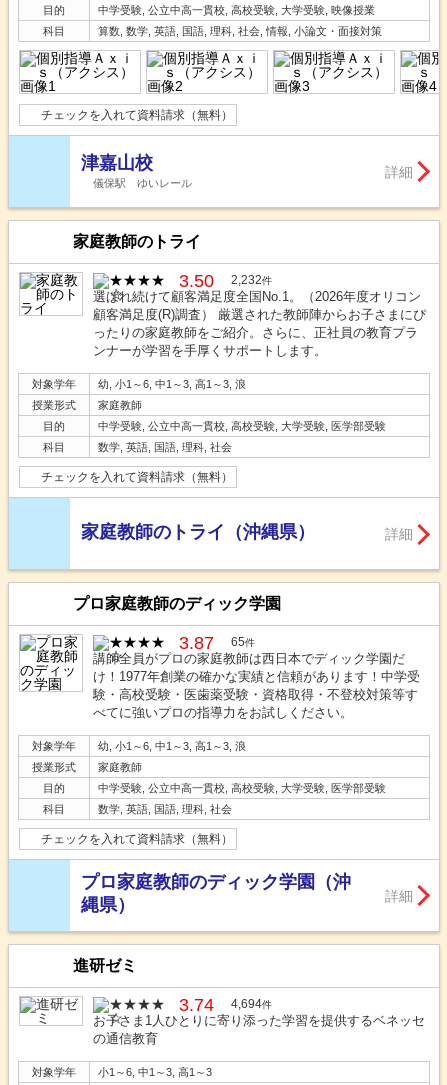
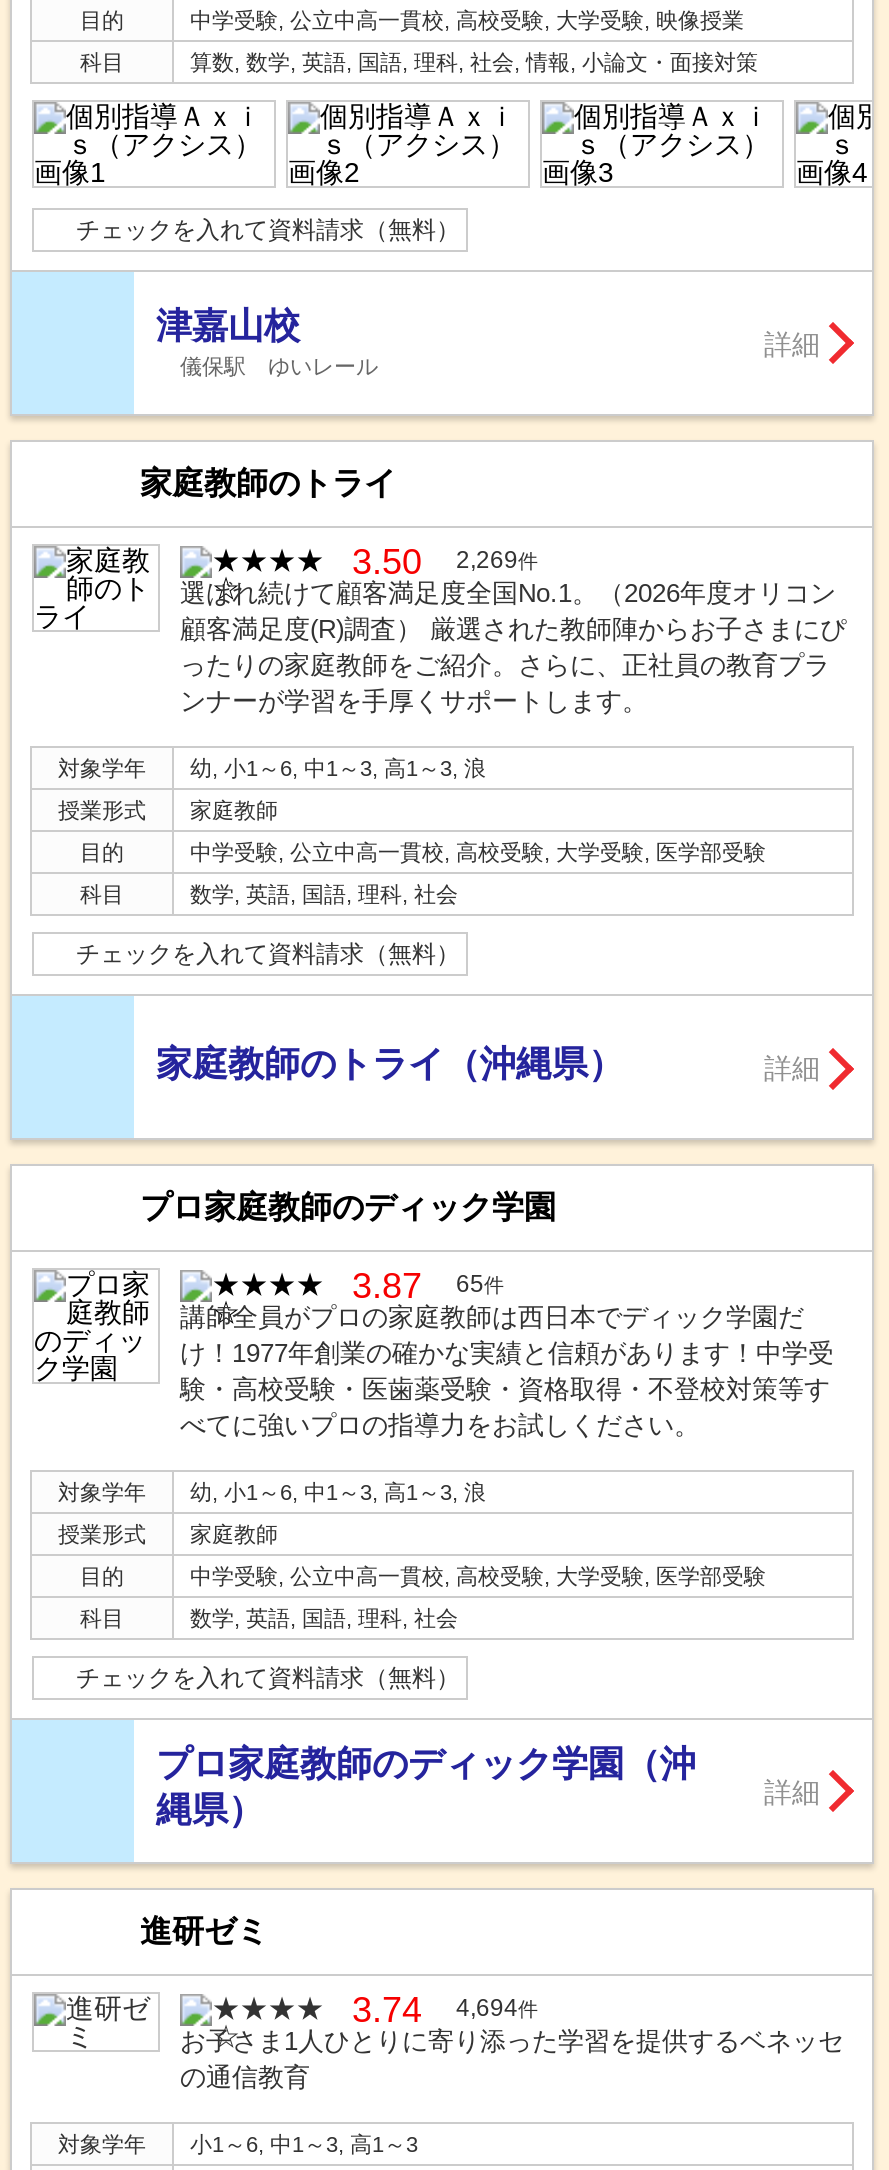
[179,271,272,291] 3.50 2,232件 -> [352,542,538,582] 3.50 2,269件

